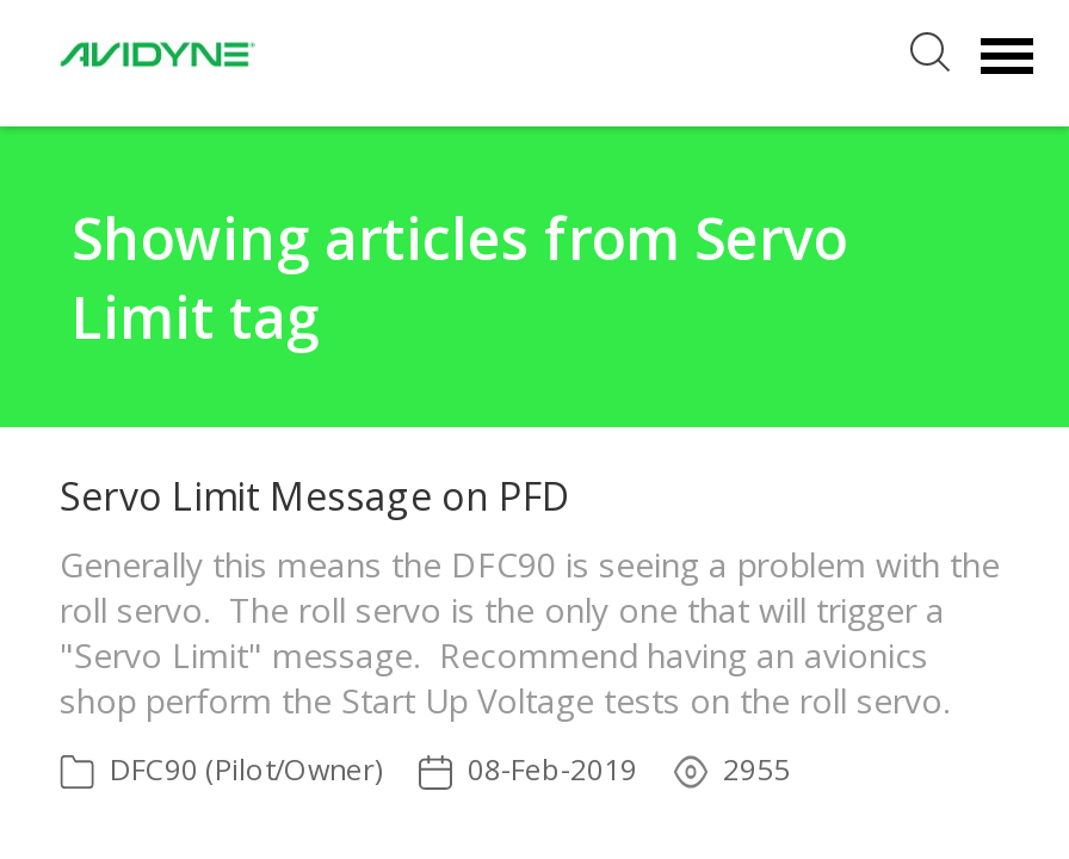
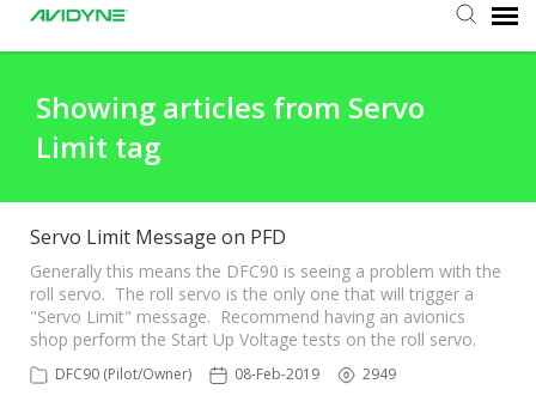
[723,749,790,790] 2955 -> [363,364,396,384] 2949

